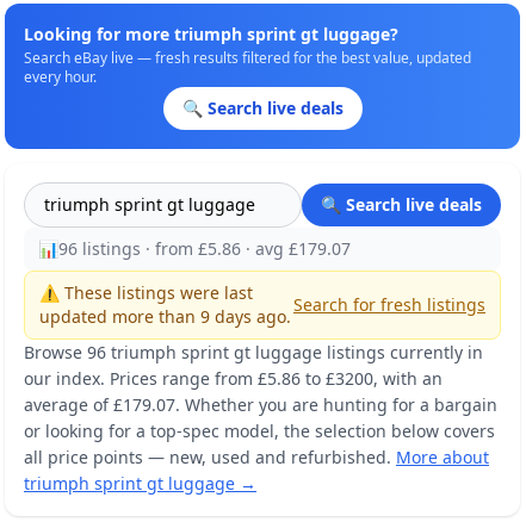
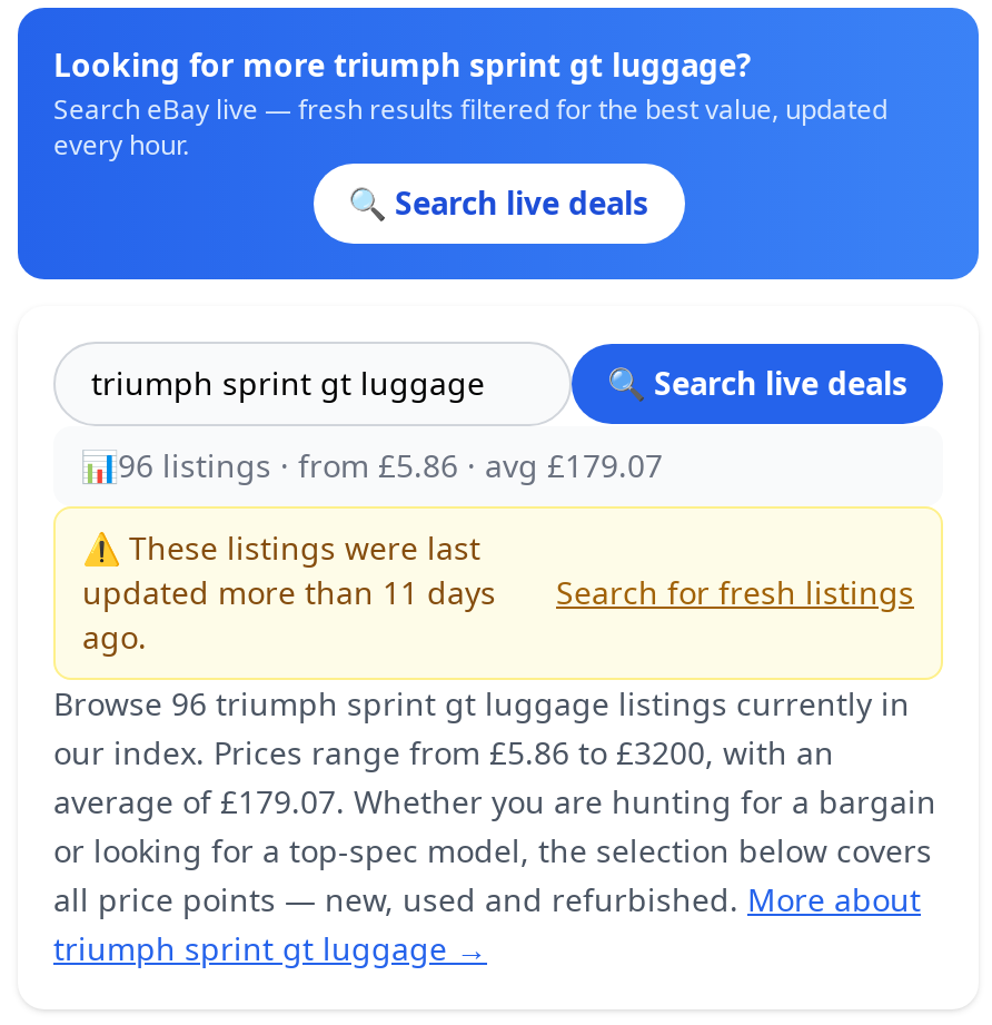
[39,305,291,328] updated more than 9 days ago. -> [82,571,496,658] updated more than 11 days | ago.

